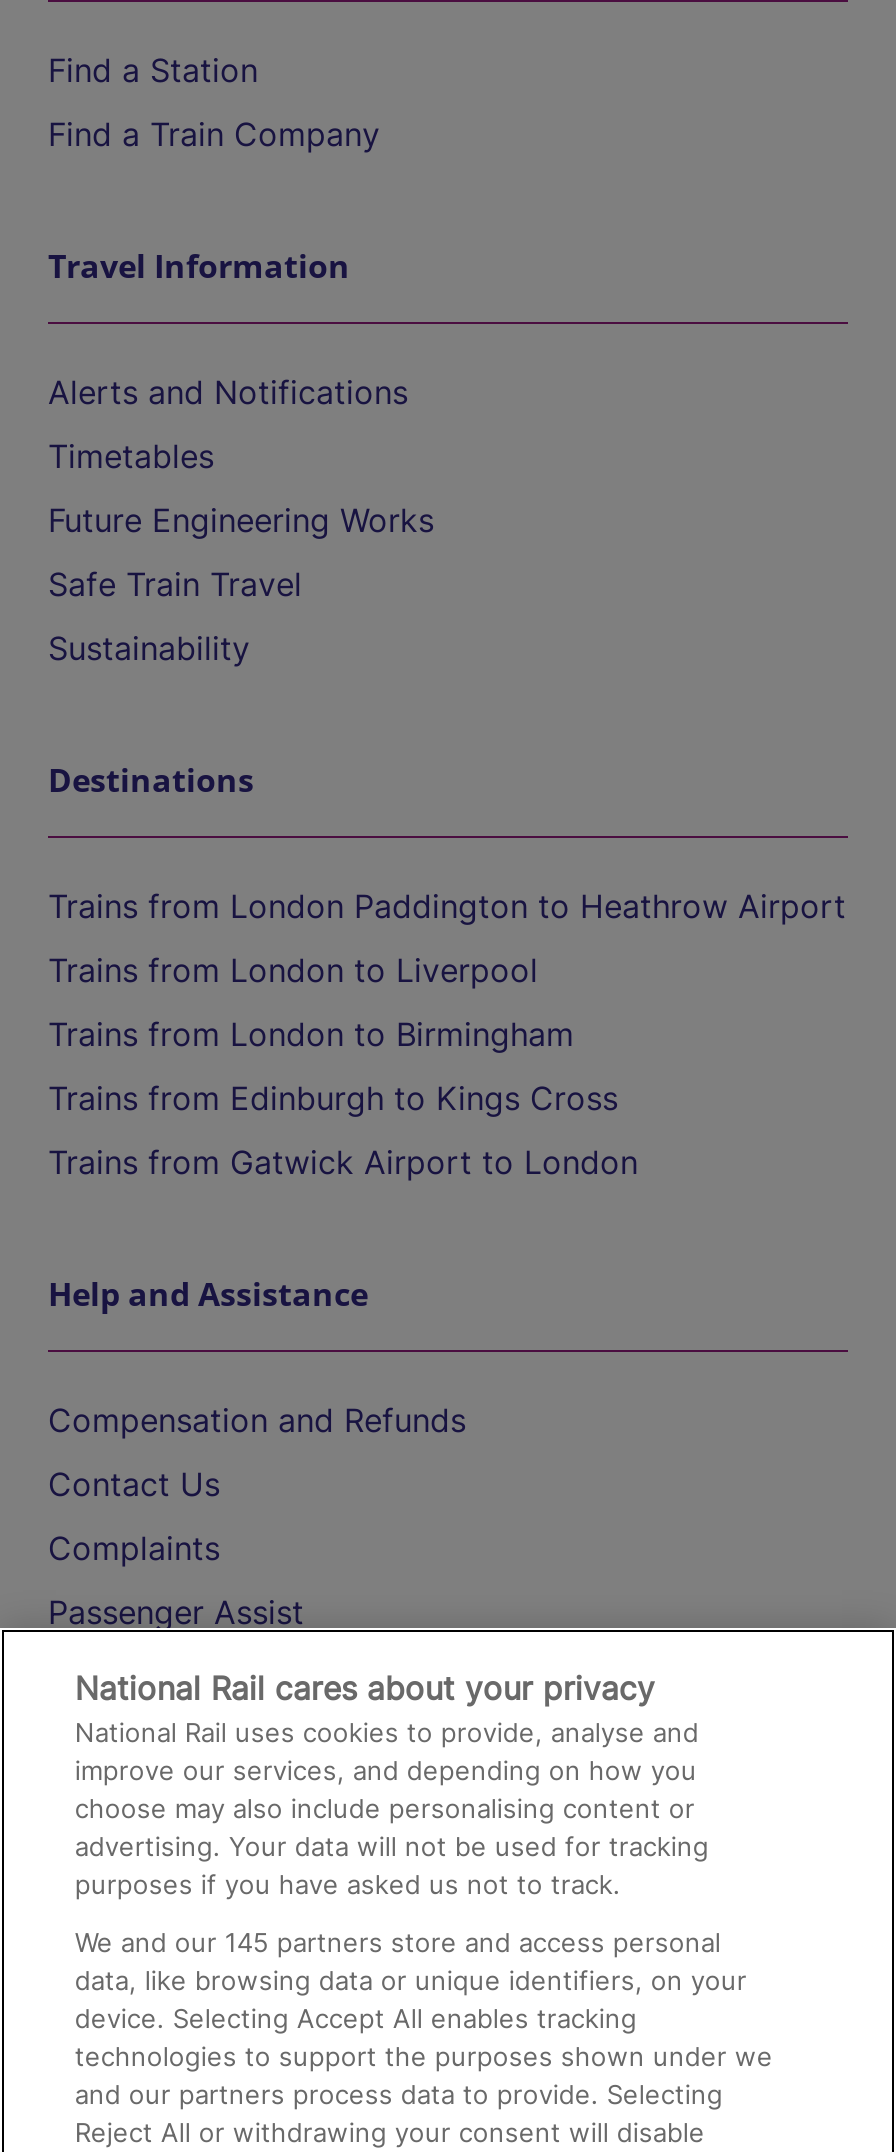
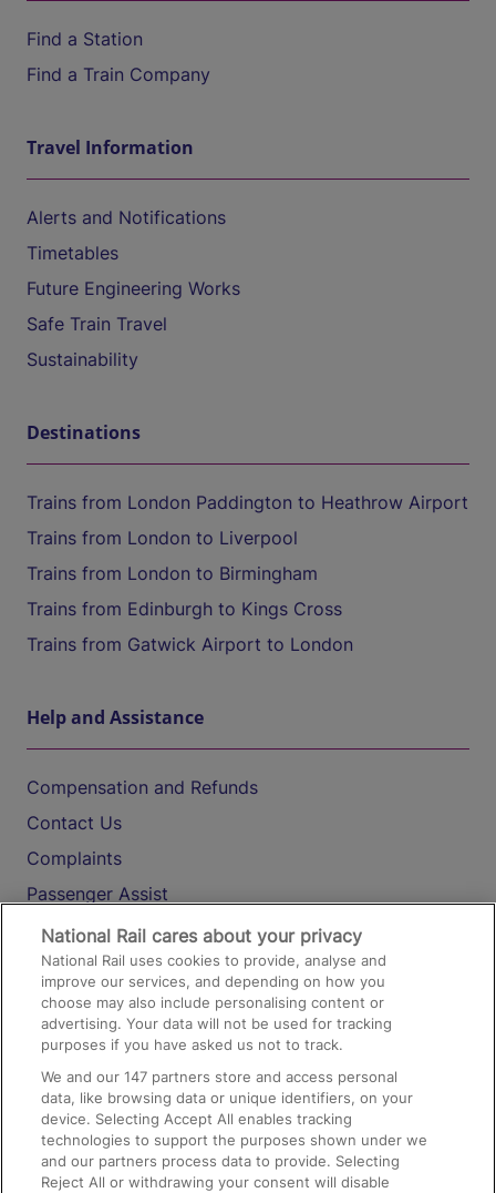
[75,1926,721,1958] We and our 145 partners store and access personal -> [41,1068,398,1085] We and our 147 partners store and access personal

